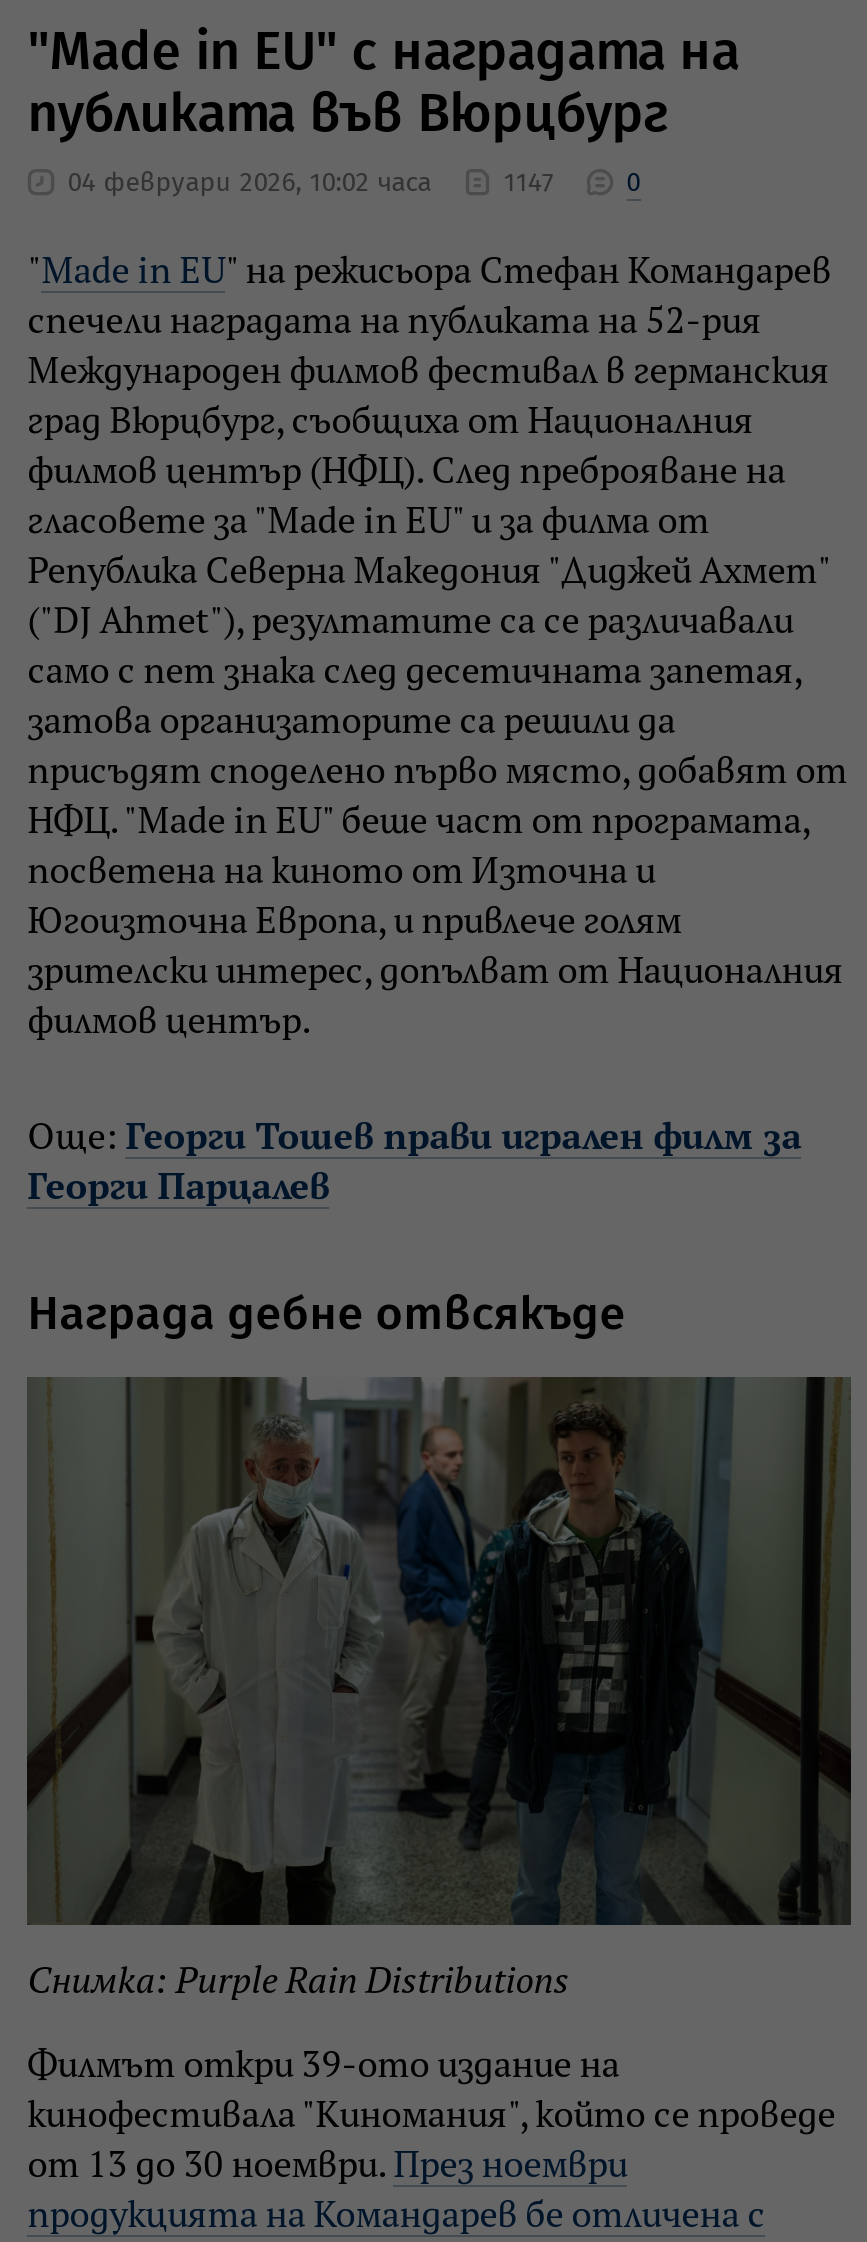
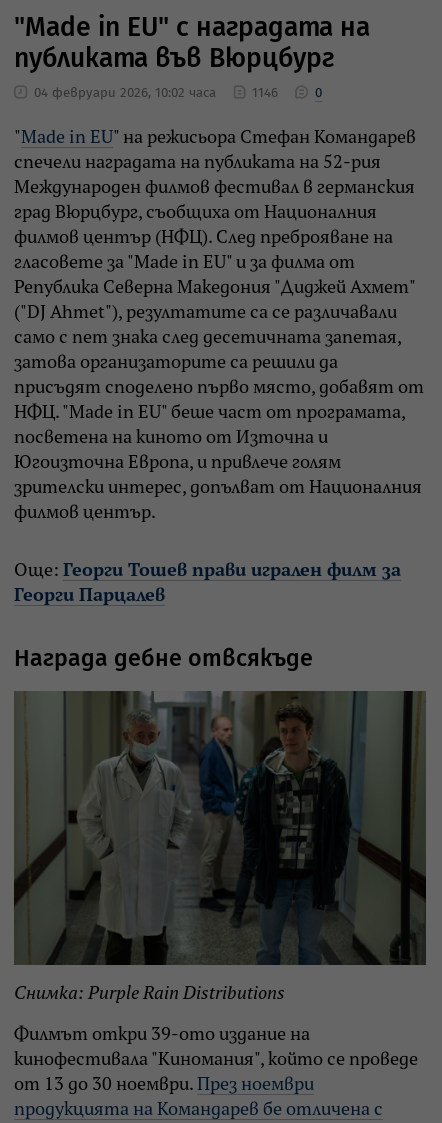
[504,167,554,199] 1147 -> [252,85,278,101] 1146

